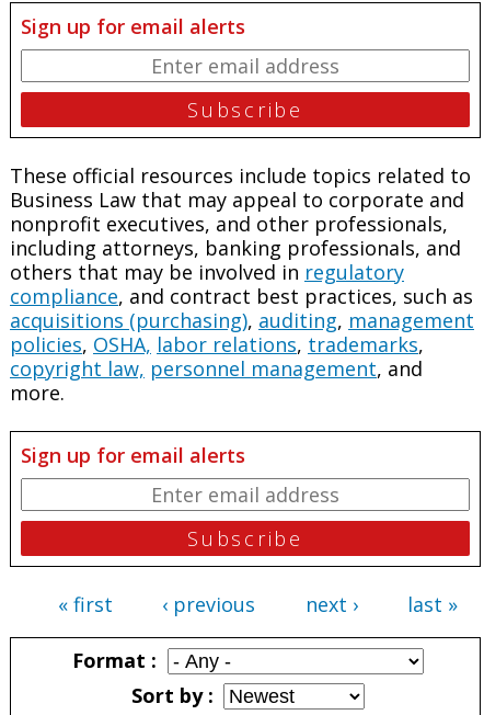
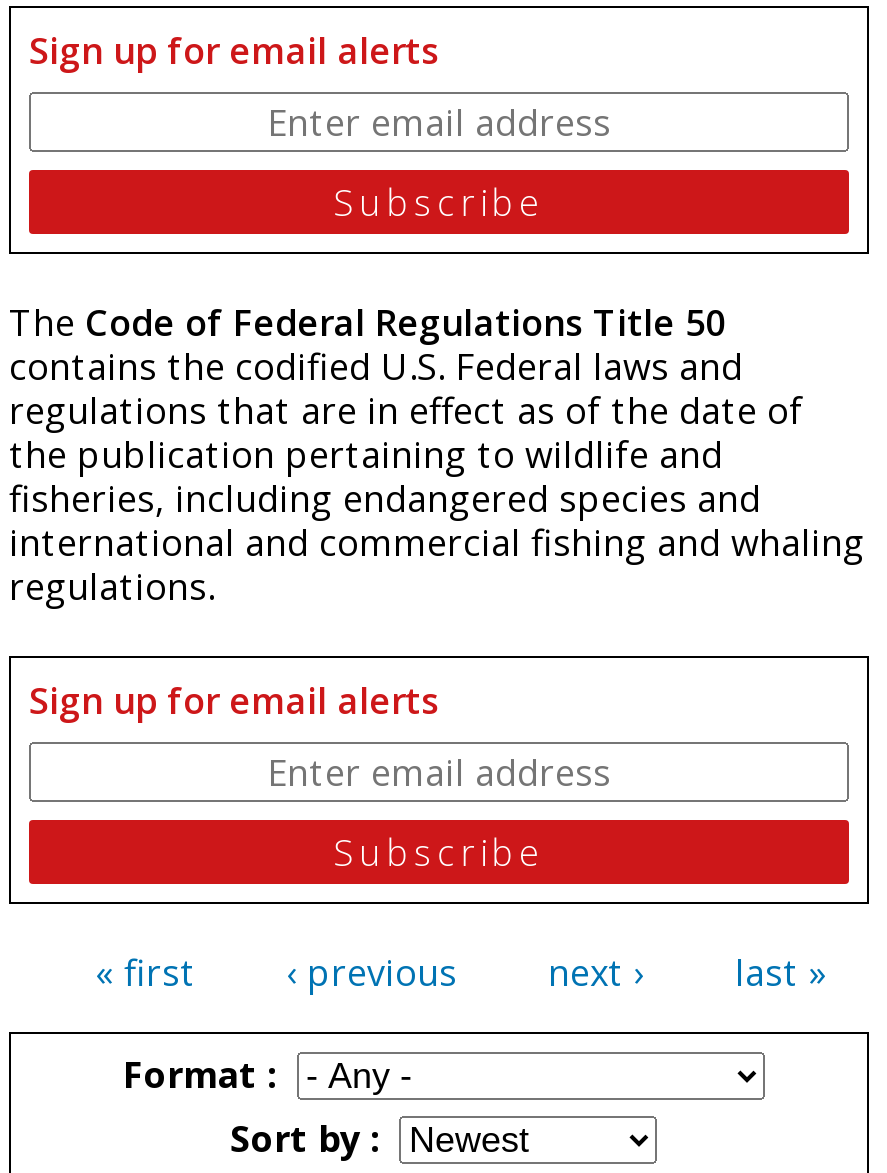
[10,162,474,405] These official resources include topics related to | Business Law that may appeal to corporate and | nonprofit executives, and other professionals, | including attorneys, banking professionals, and | others that may be involved in regulatory | compliance, and contract best practices, such as | acquisitions (purchasing), auditing, management | policies,OSHA, labor relations,trademarks, | copyright law, personnel management, and | more. -> [9,297,865,609] The Code of Federal Regulations Title 50 | contains the codified U.S. Federal laws and | regulations that are in effect as of the date of | the publication pertaining to wildlife and | fisheries, including endangered species and | international and commercial fishing and whaling | regulations.

